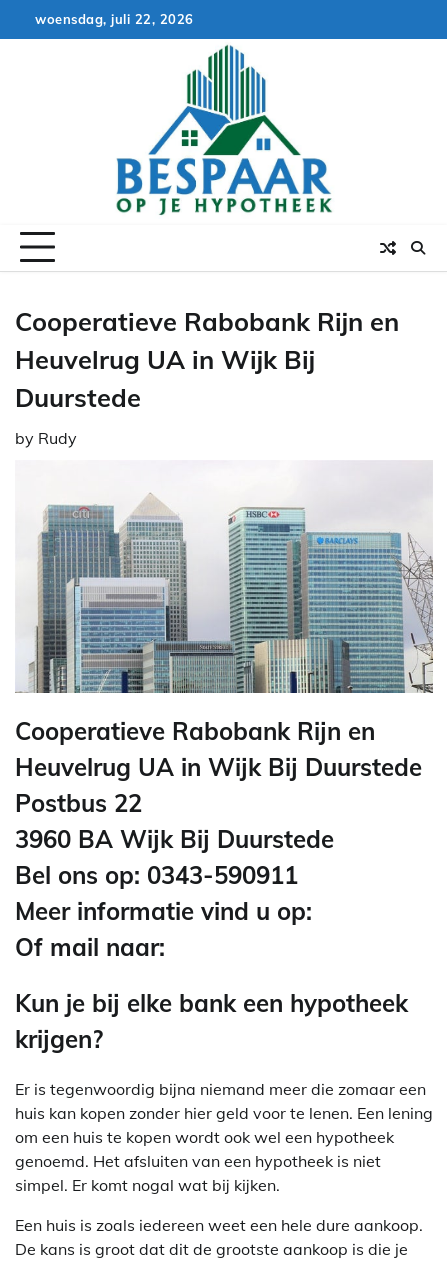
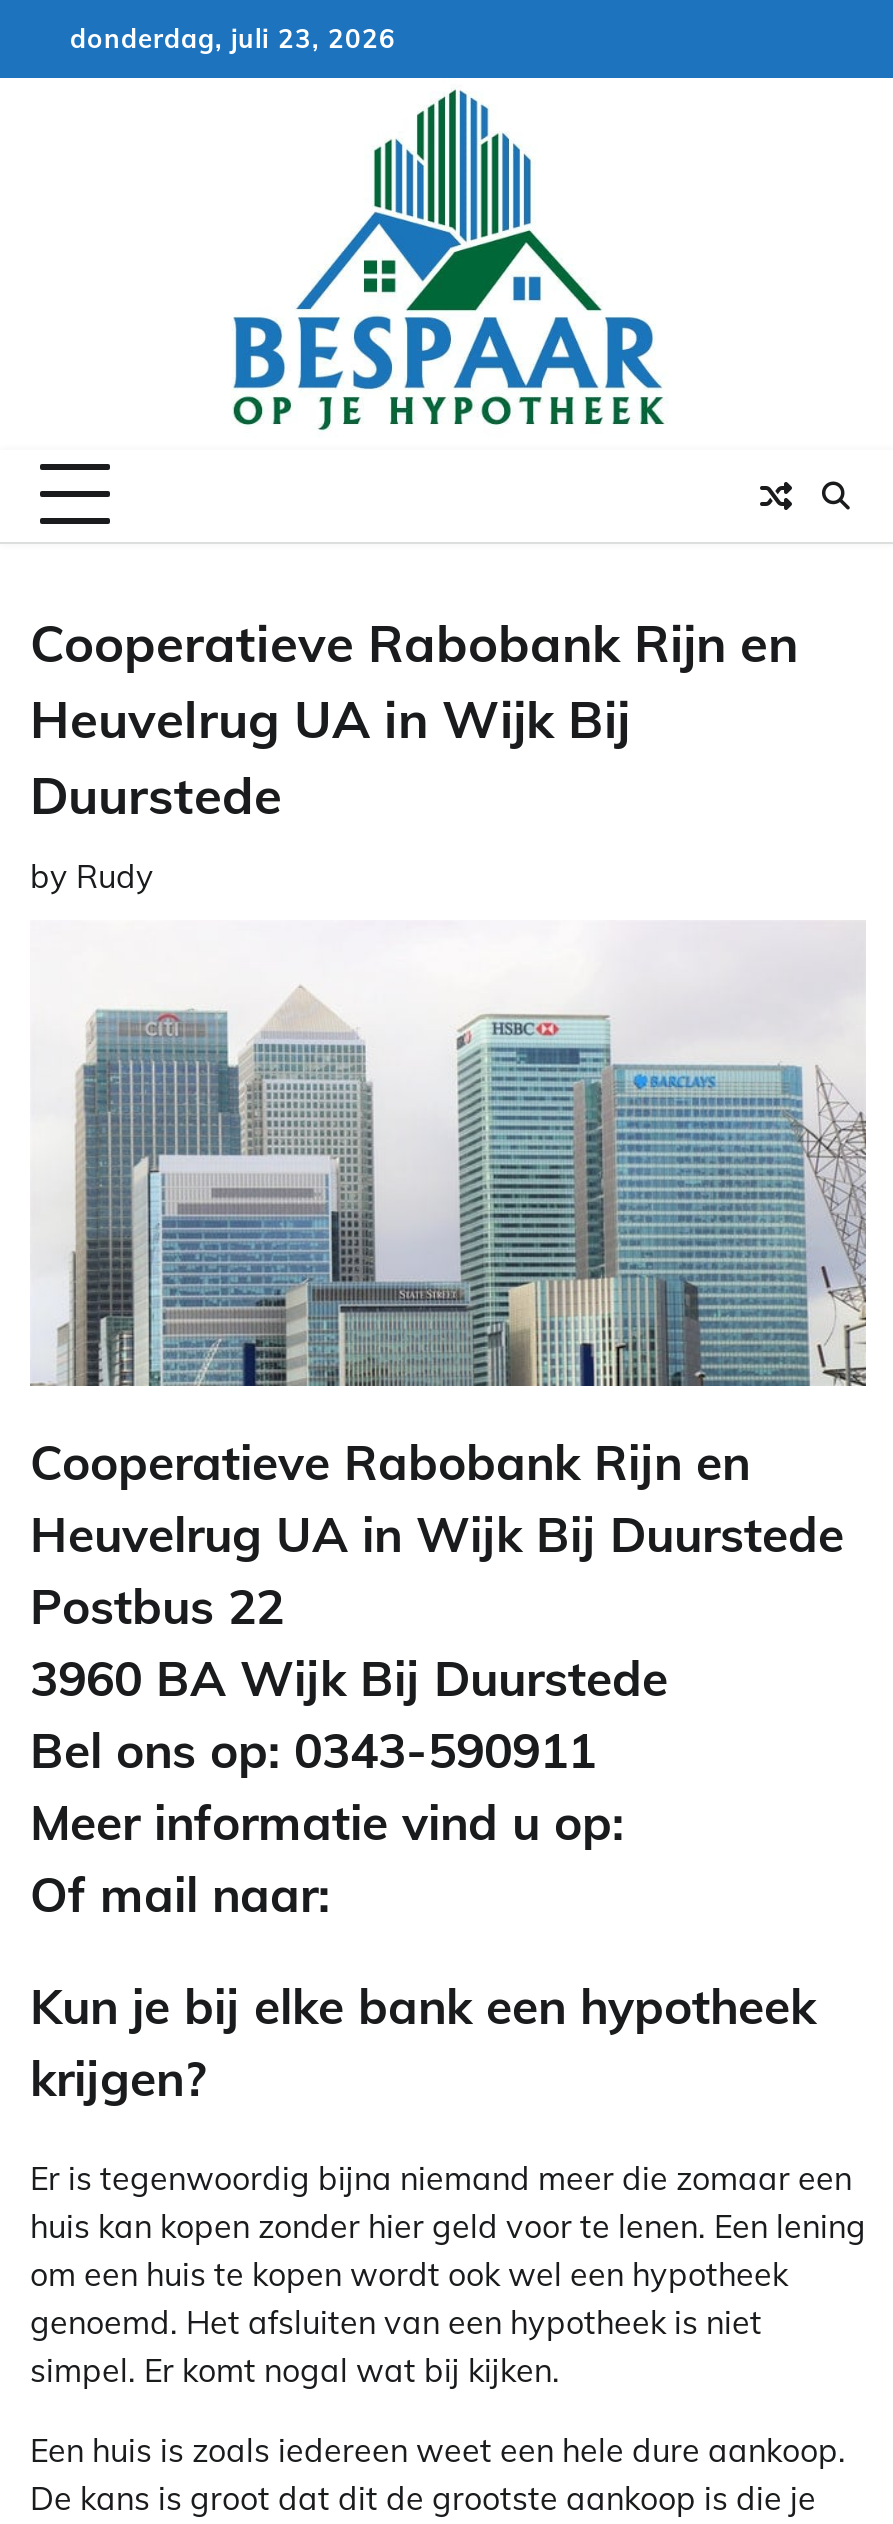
[35,11,193,27] woensdag, juli 22, 2026 -> [70,22,396,54] donderdag, juli 23, 2026

